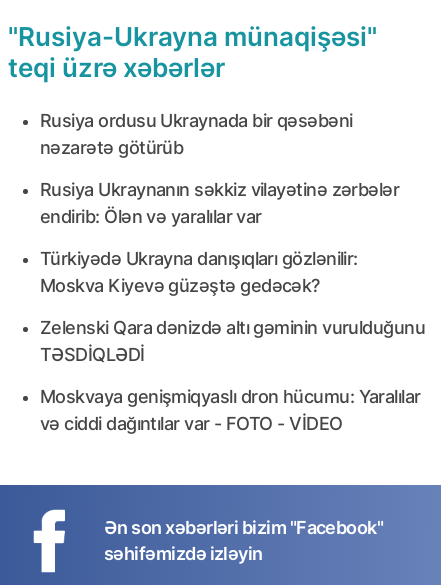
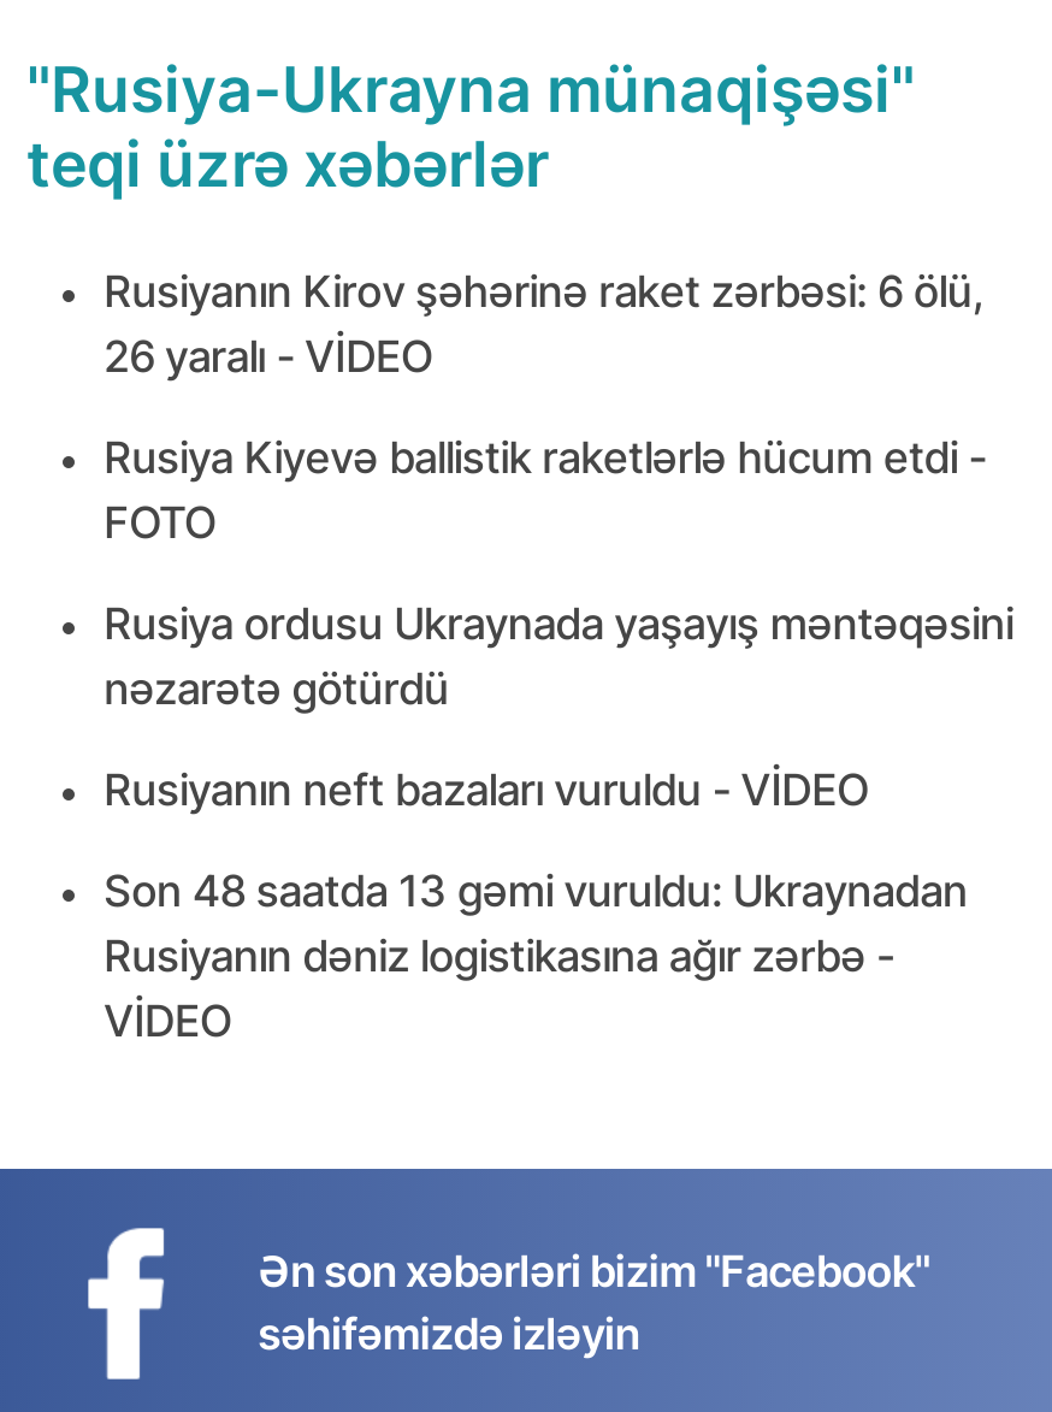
[40,110,353,158] Rusiya ordusu Ukraynada bir qəsəbəni | nəzarətə götürüb -> [104,265,983,381] Rusiyanın Kirov şəhərinə raket zərbəsi: 6 ölü, | 26 yaralı - VİDEO
[40,179,399,227] Rusiya Ukraynanın səkkiz vilayətinə zərbələr | endirib: Ölən və yaralılar var -> [104,431,986,547] Rusiya Kiyevə ballistik raketlərlə hücum etdi - | FOTO
[40,248,358,296] Türkiyədə Ukrayna danışıqları gözlənilir: | Moskva Kiyevə güzəştə gedəcək? -> [104,598,1013,713] Rusiya ordusu Ukraynada yaşayış məntəqəsini | nəzarətə götürdü
[40,317,425,365] Zelenski Qara dənizdə altı gəminin vurulduğunu | TƏSDİQLƏDİ -> [104,764,869,814] Rusiyanın neft bazaları vuruldu - VİDEO
[40,386,421,434] Moskvaya genişmiqyaslı dron hücumu: Yaralılar | və ciddi dağıntılar var - FOTO - VİDEO -> [104,865,968,1045] Son 48 saatda 13 gəmi vuruldu: Ukraynadan | Rusiyanın dəniz logistikasına ağır zərbə - | VİDEO

